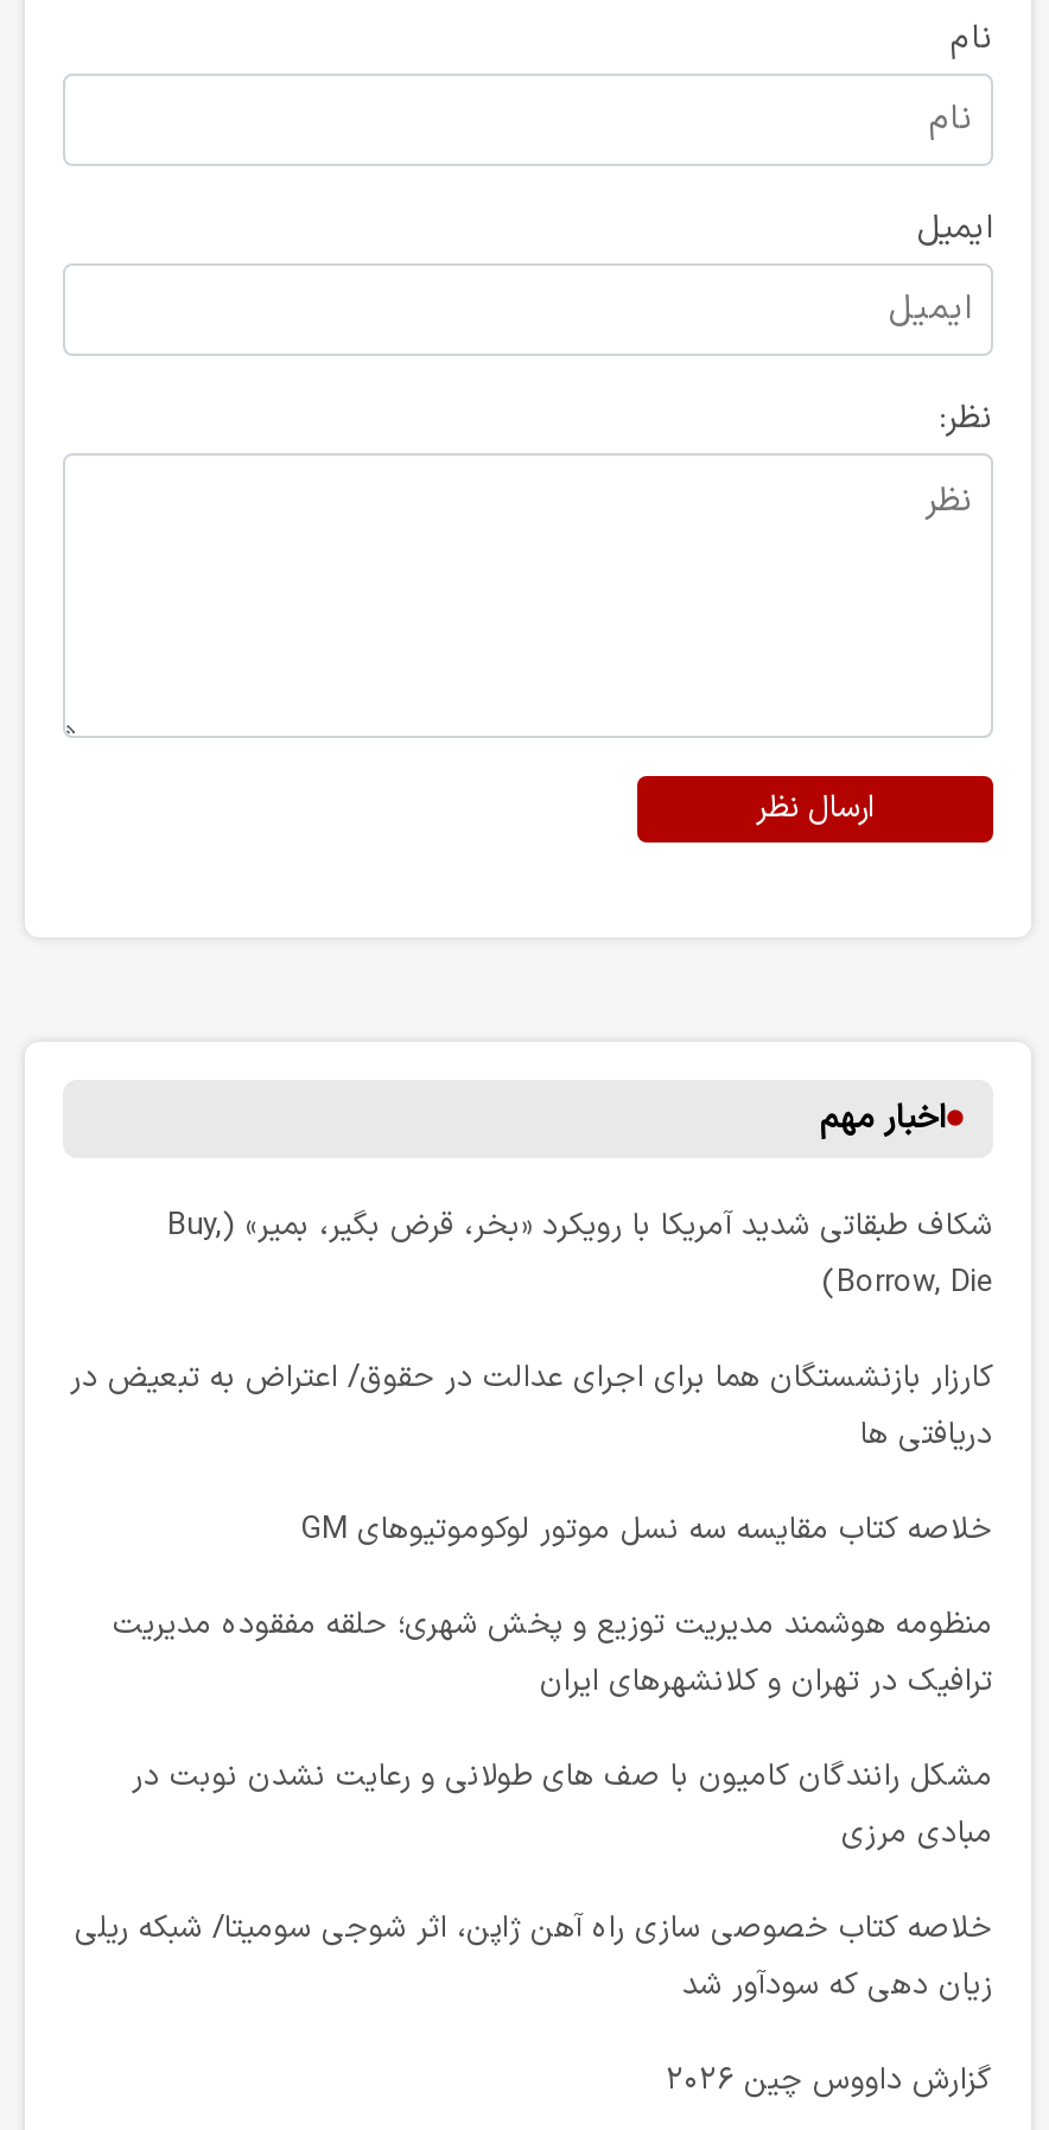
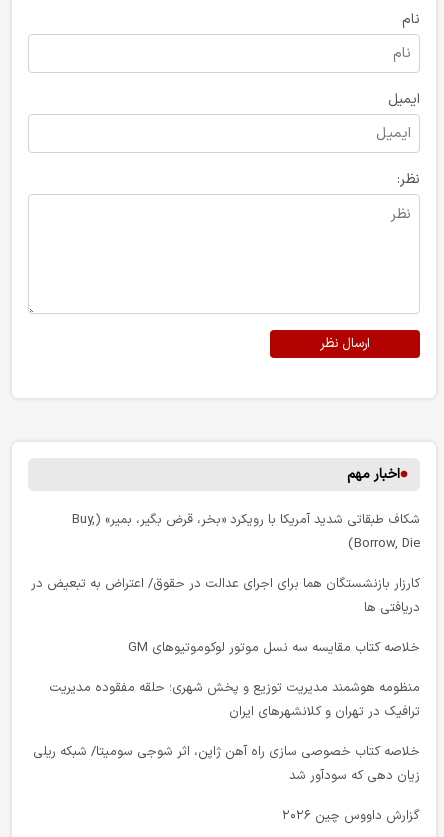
[132,1754,993,1856] مشکل رانندگان کامیون با صف‌ های طولانی و رعایت نشدن نوبت در | مبادی مرزی -> none

